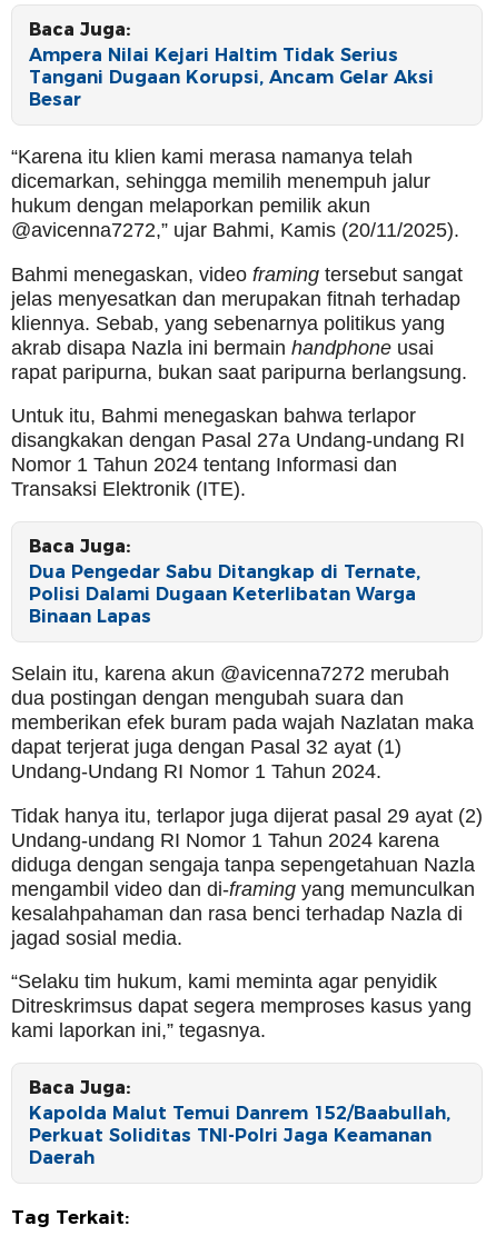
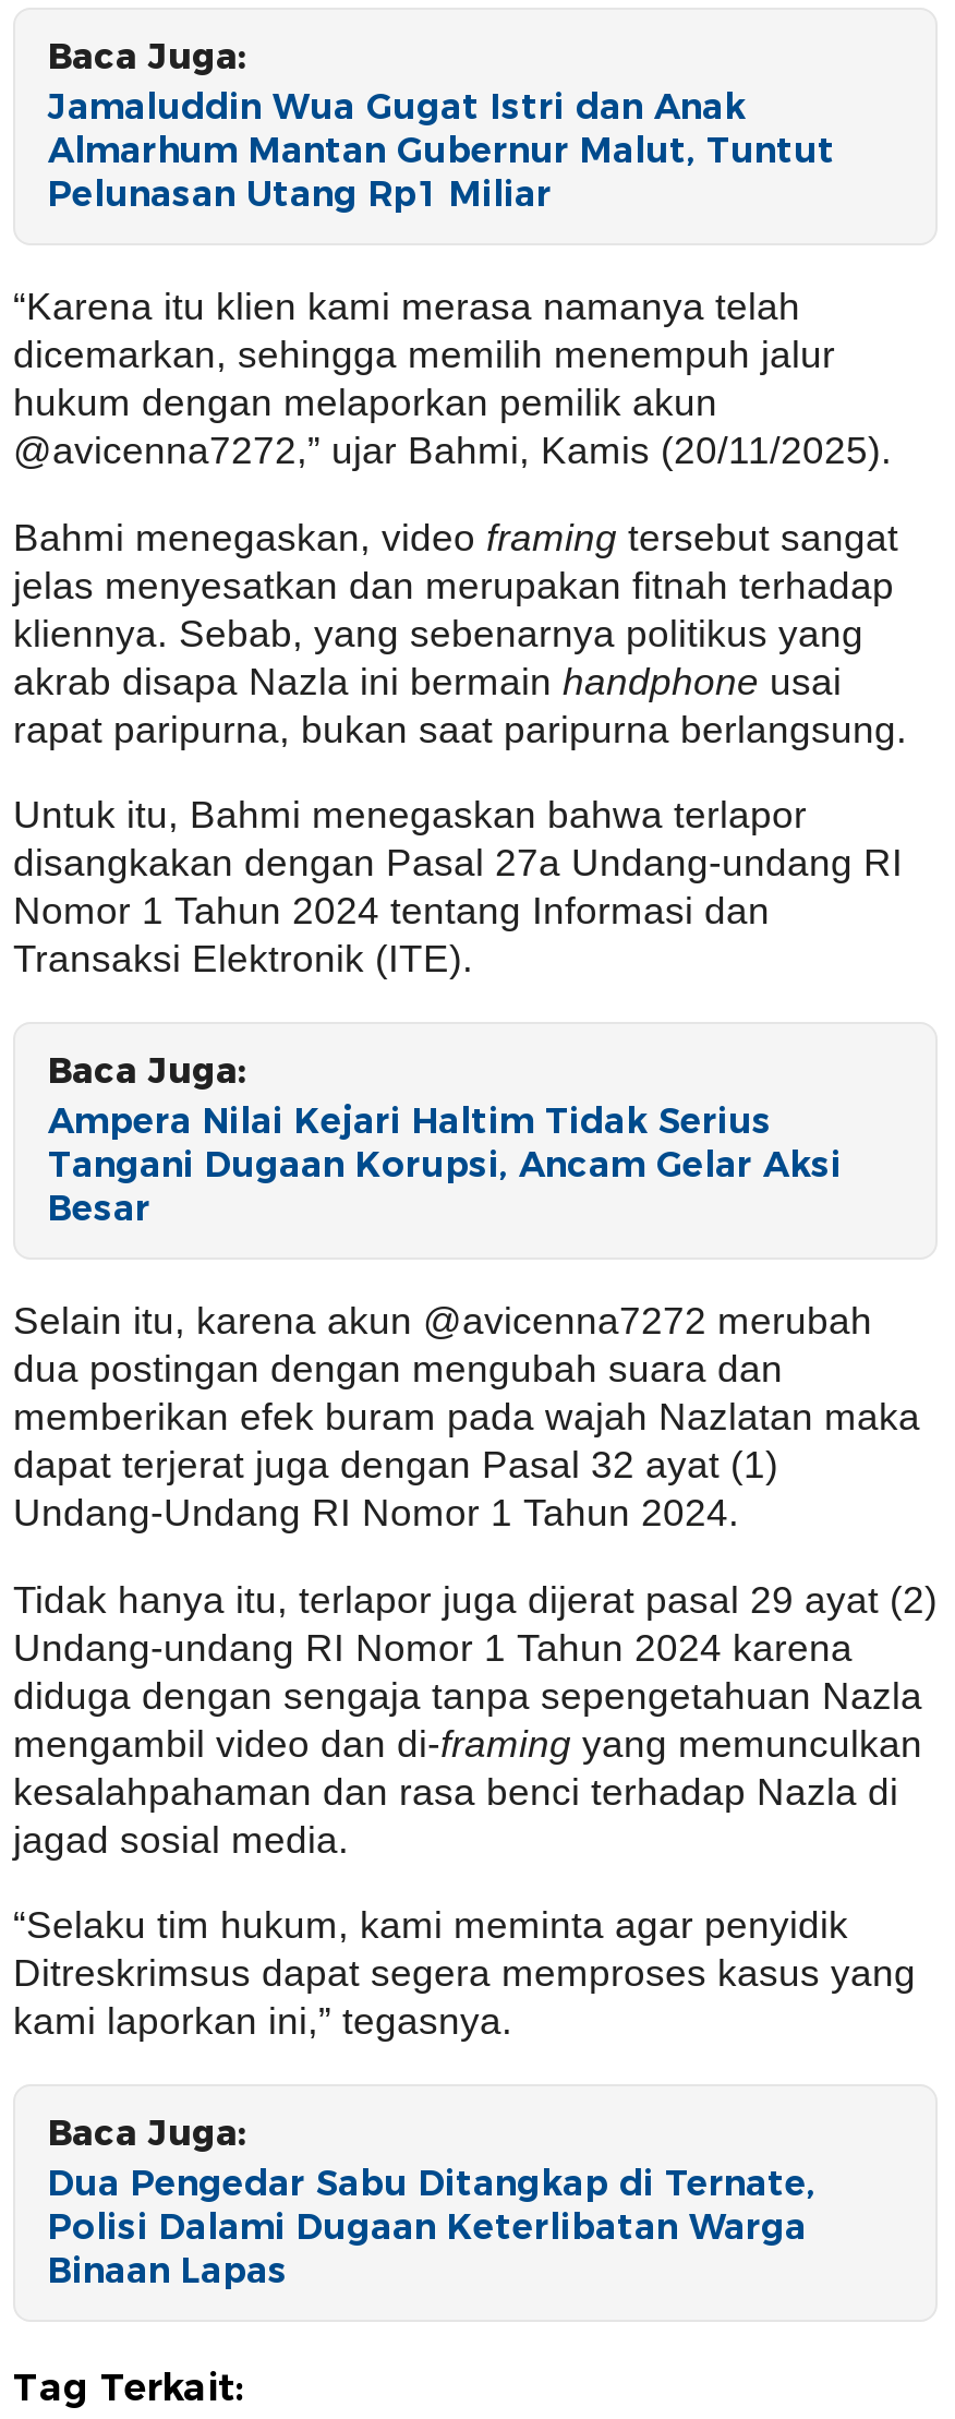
moved [29,44,434,110] -> [48,1100,842,1229]: Ampera Nilai Kejari Haltim Tidak Serius | Tangani Dugaan Korupsi, Ancam Gelar Aksi | Besar
none -> [48,86,835,215] Jamaluddin Wua Gugat Istri dan Anak | Almarhum Mantan Gubernur Malut, Tuntut | Pelunasan Utang Rp1 Miliar
moved [29,561,420,627] -> [48,2162,815,2291]: Dua Pengedar Sabu Ditangkap di Ternate, | Polisi Dalami Dugaan Keterlibatan Warga | Binaan Lapas
[29,1103,450,1168] Kapolda Malut Temui Danrem 152/Baabullah, | Perkuat Soliditas TNI-Polri Jaga Keamanan | Daerah -> none

